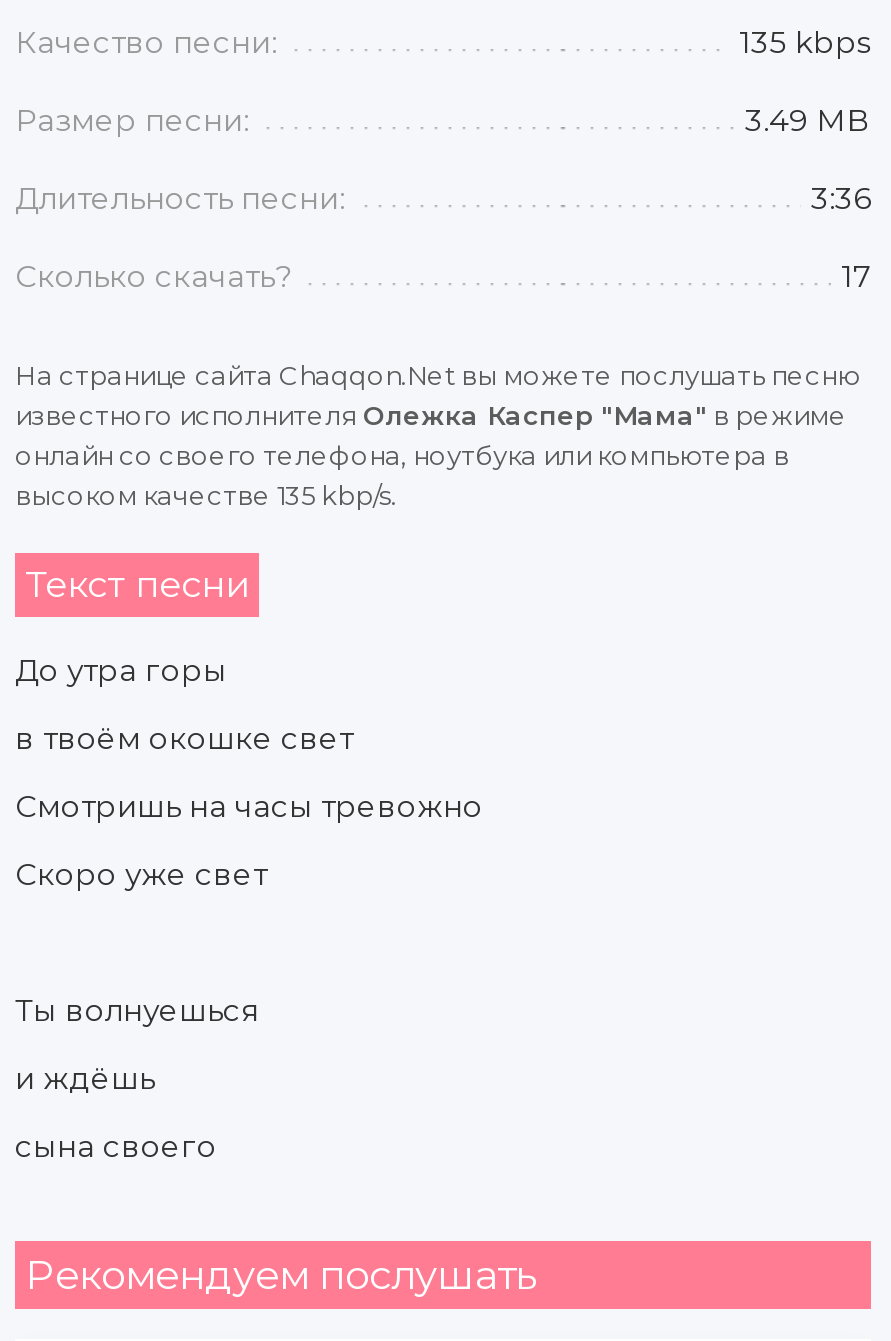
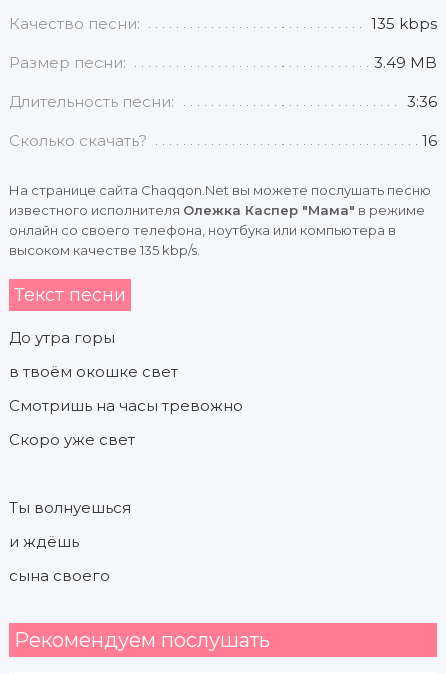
[841,257,871,295] 17 -> [422,131,437,150] 16

